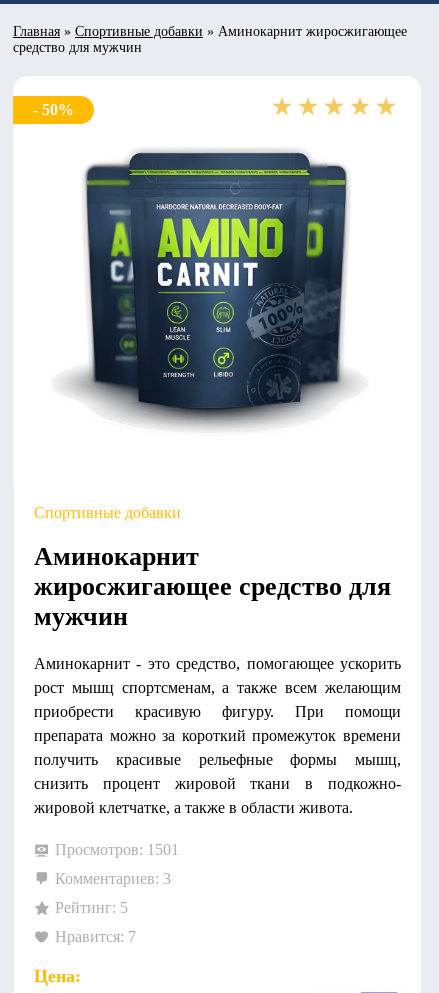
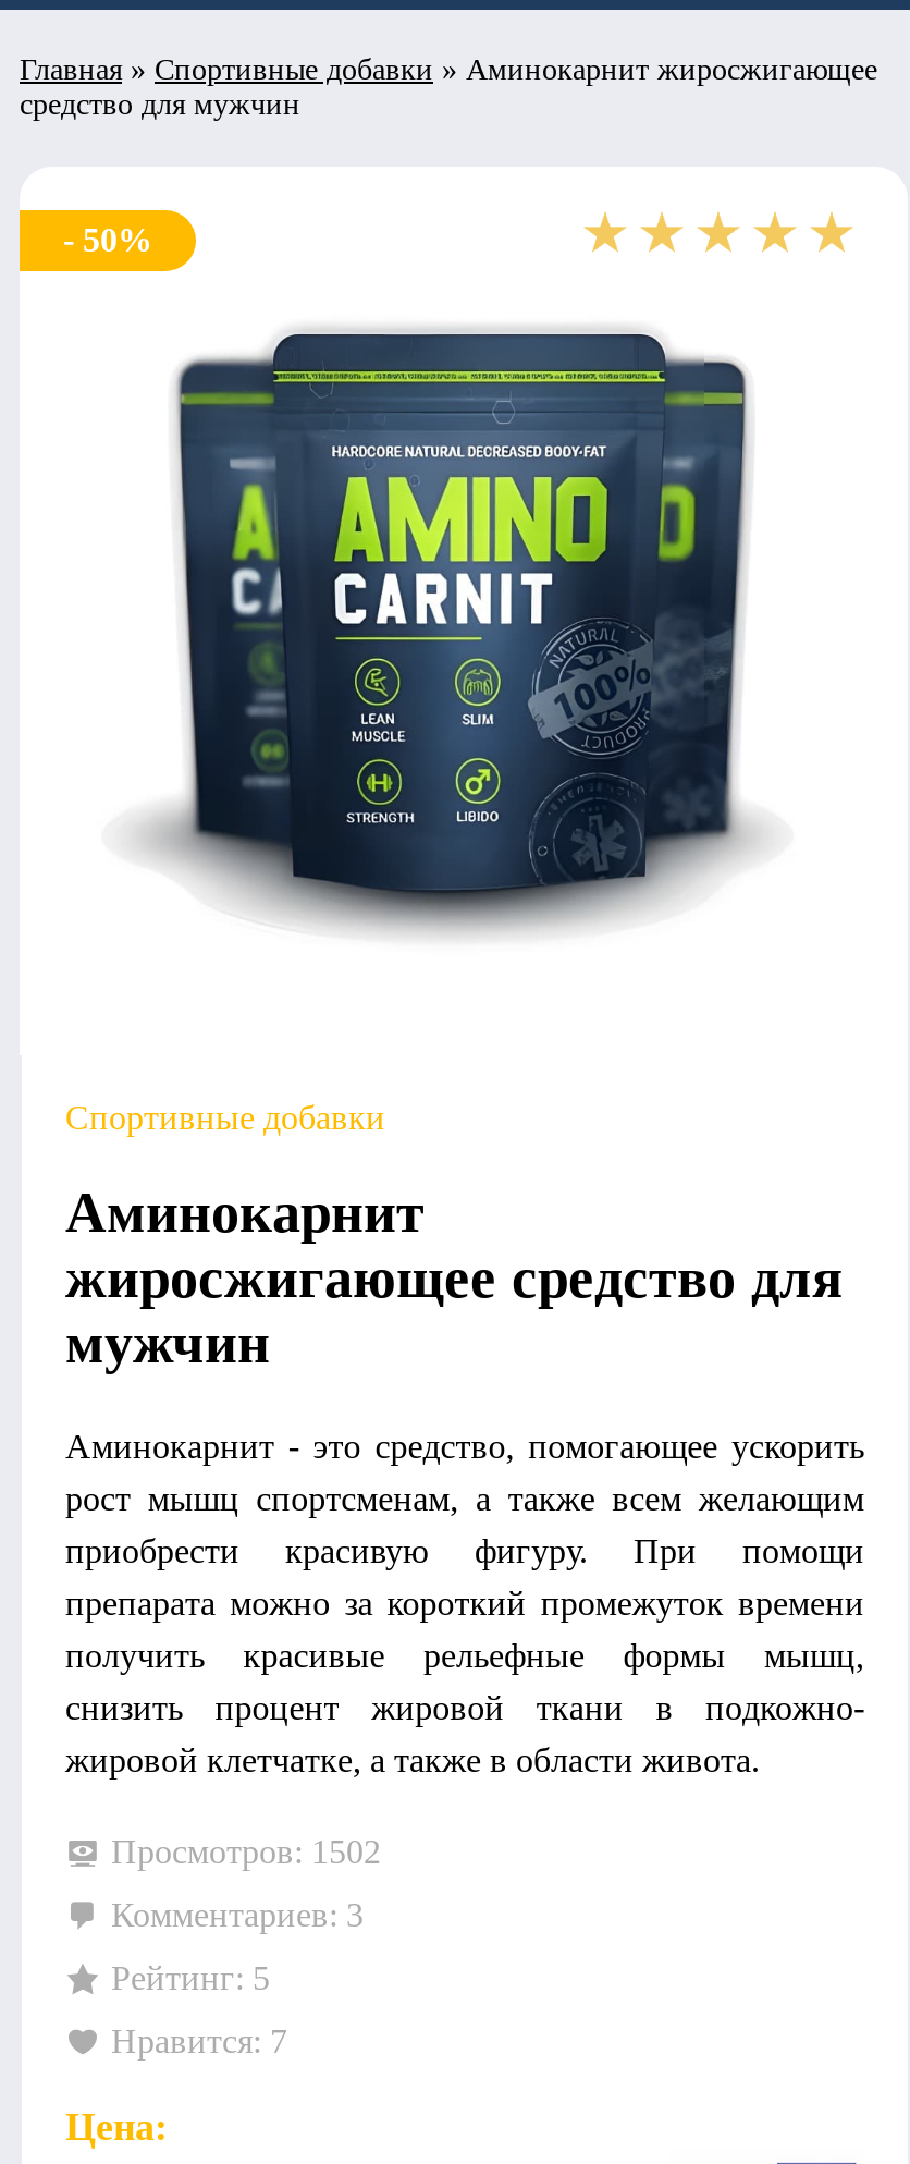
[55,840,179,857] Просмотров: 1501 -> [111,1832,381,1869] Просмотров: 1502

